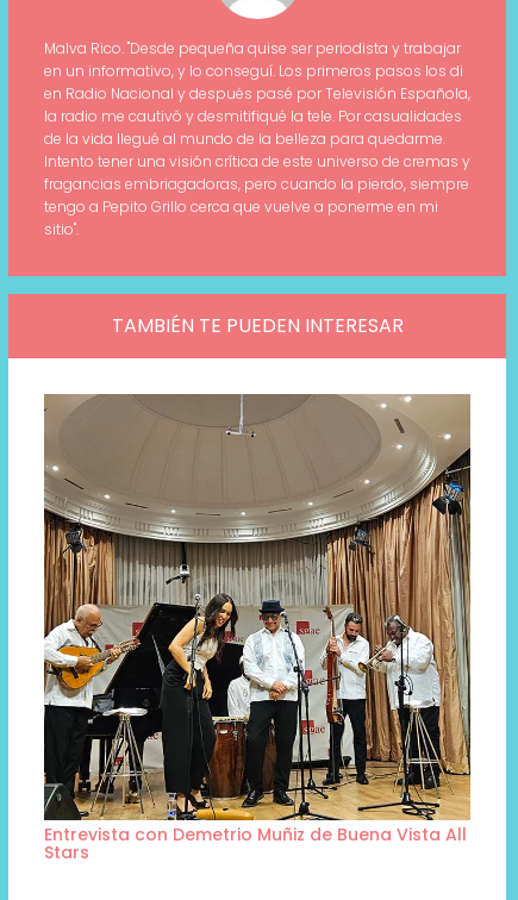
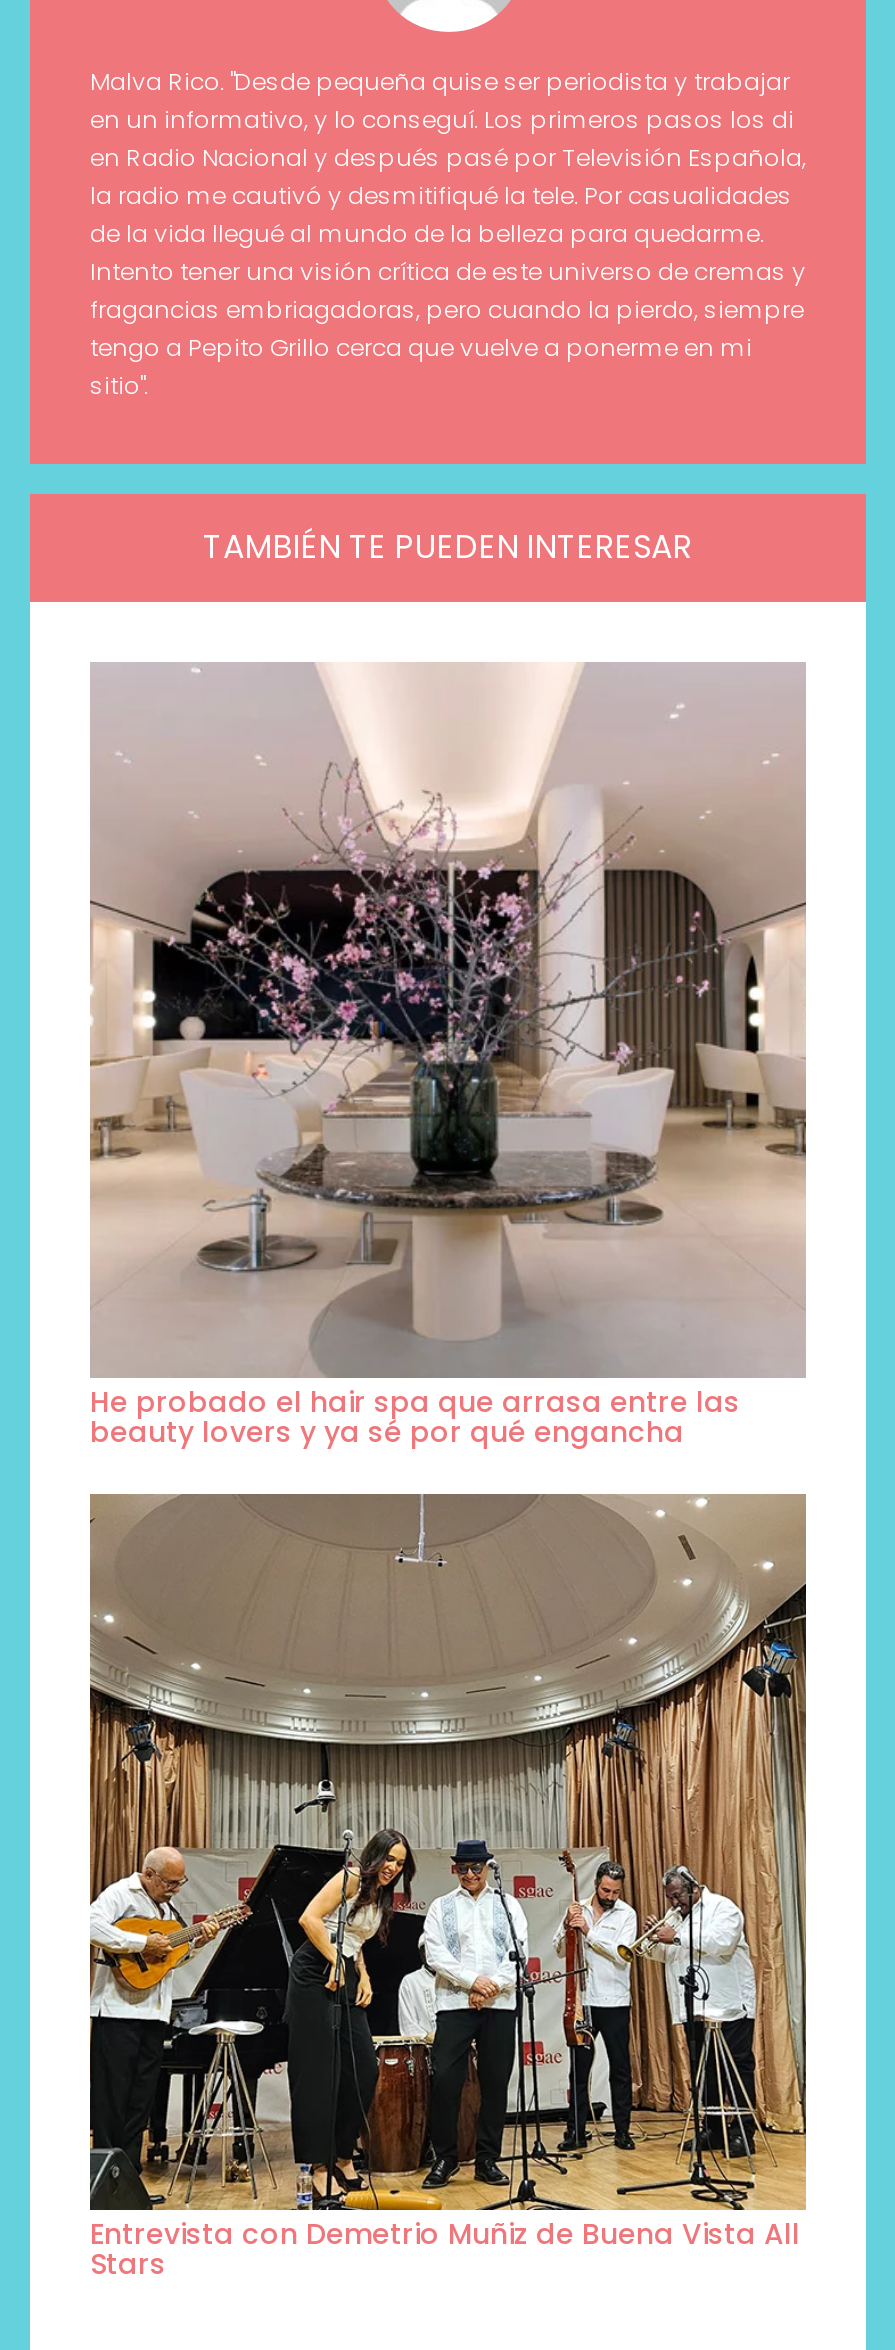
none -> [90,662,806,1452] [image] | He probado el hair spa que arrasa entre las | beauty lovers y ya sé por qué engancha

